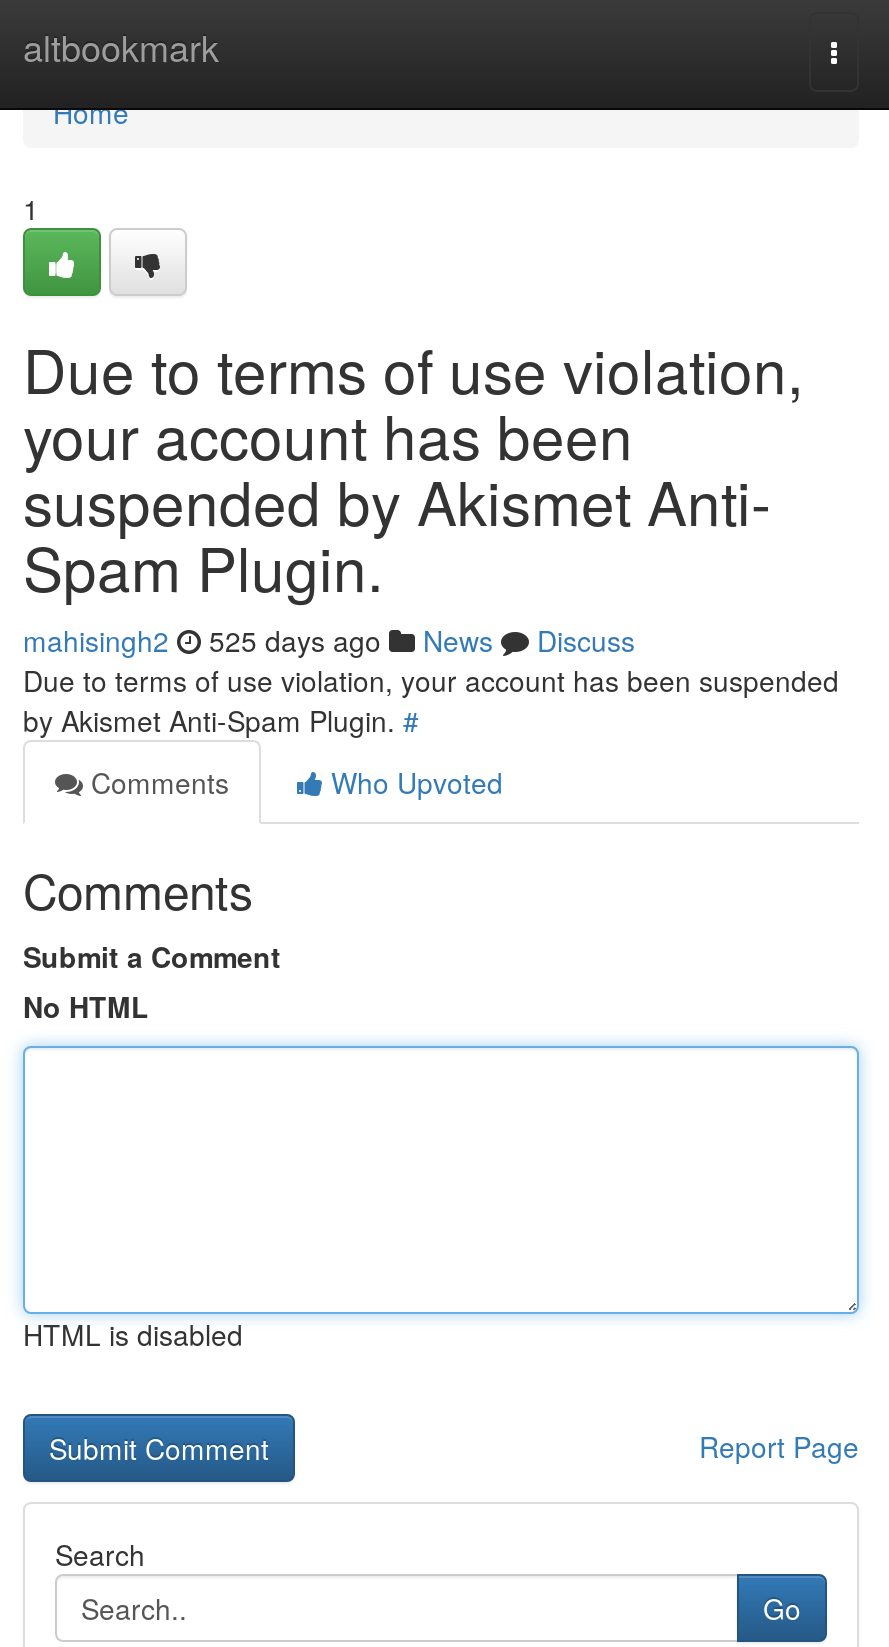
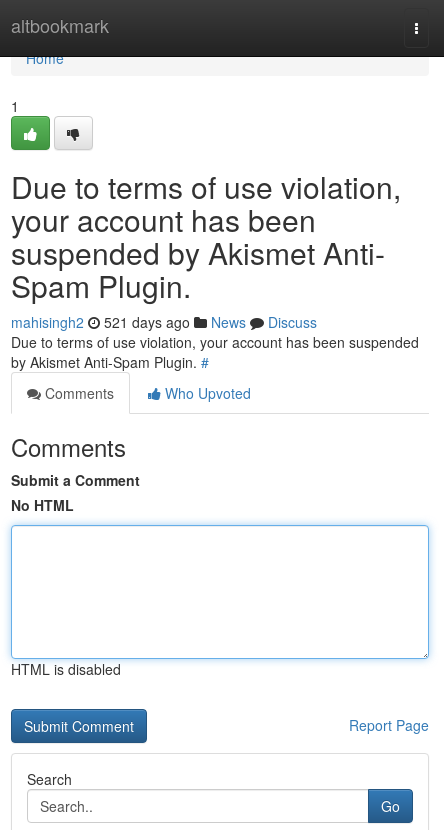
[23,620,635,660] mahisingh2 525 days ago News Discuss -> [11,312,317,332] mahisingh2 521 days ago News Discuss

